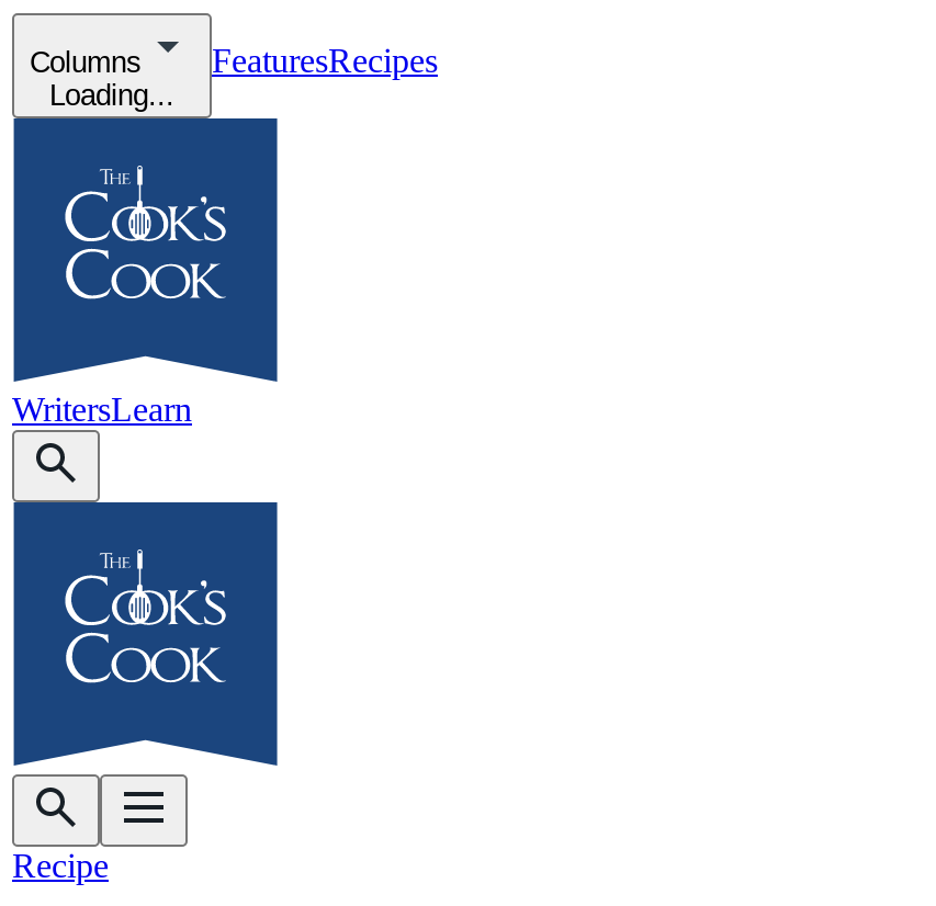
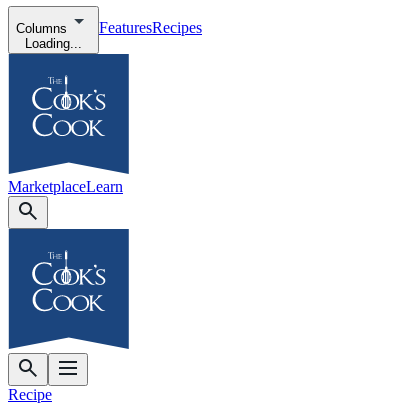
[12,390,192,428] WritersLearn -> [8,178,123,195] MarketplaceLearn

